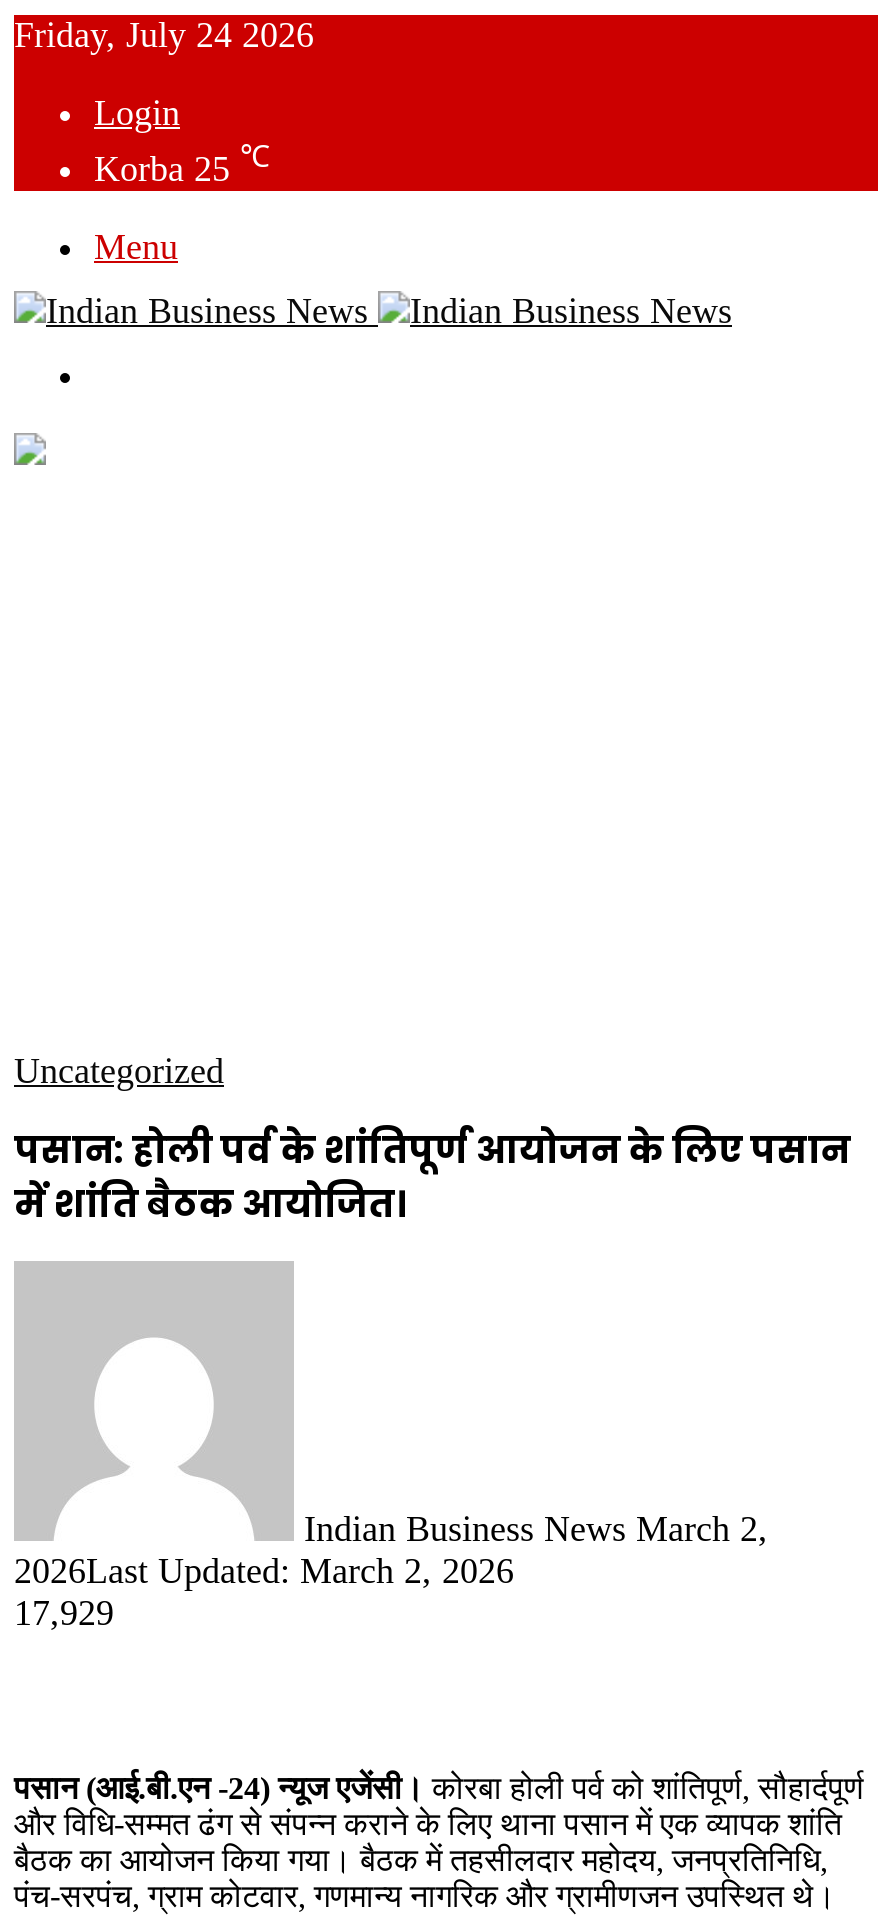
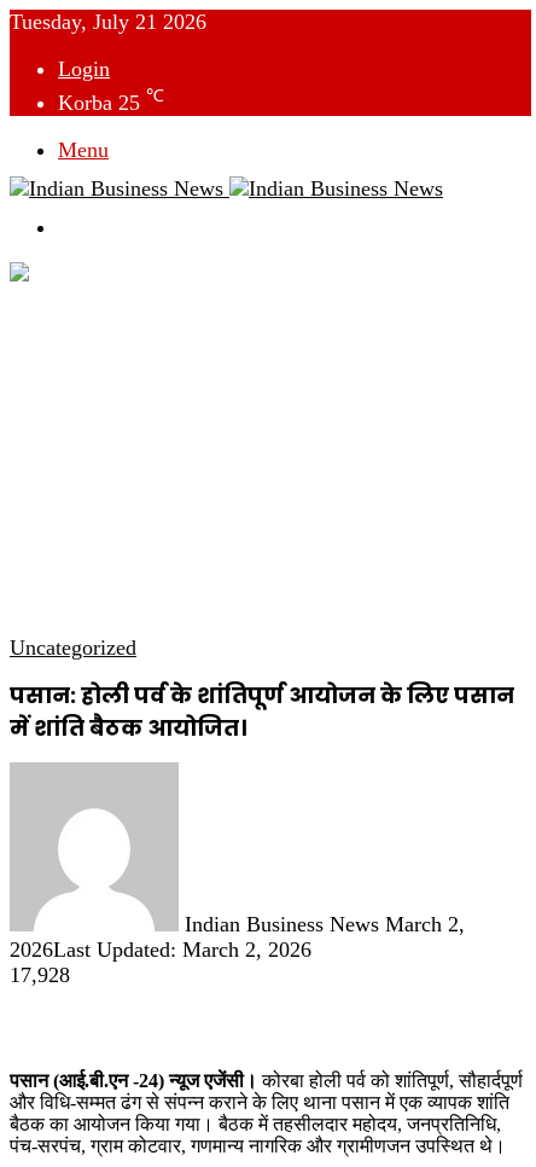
[14,15,314,55] Friday, July 24 2026 -> [10,10,206,34] Tuesday, July 21 2026
[14,1593,114,1633] 17,929 -> [10,963,70,987] 17,928

